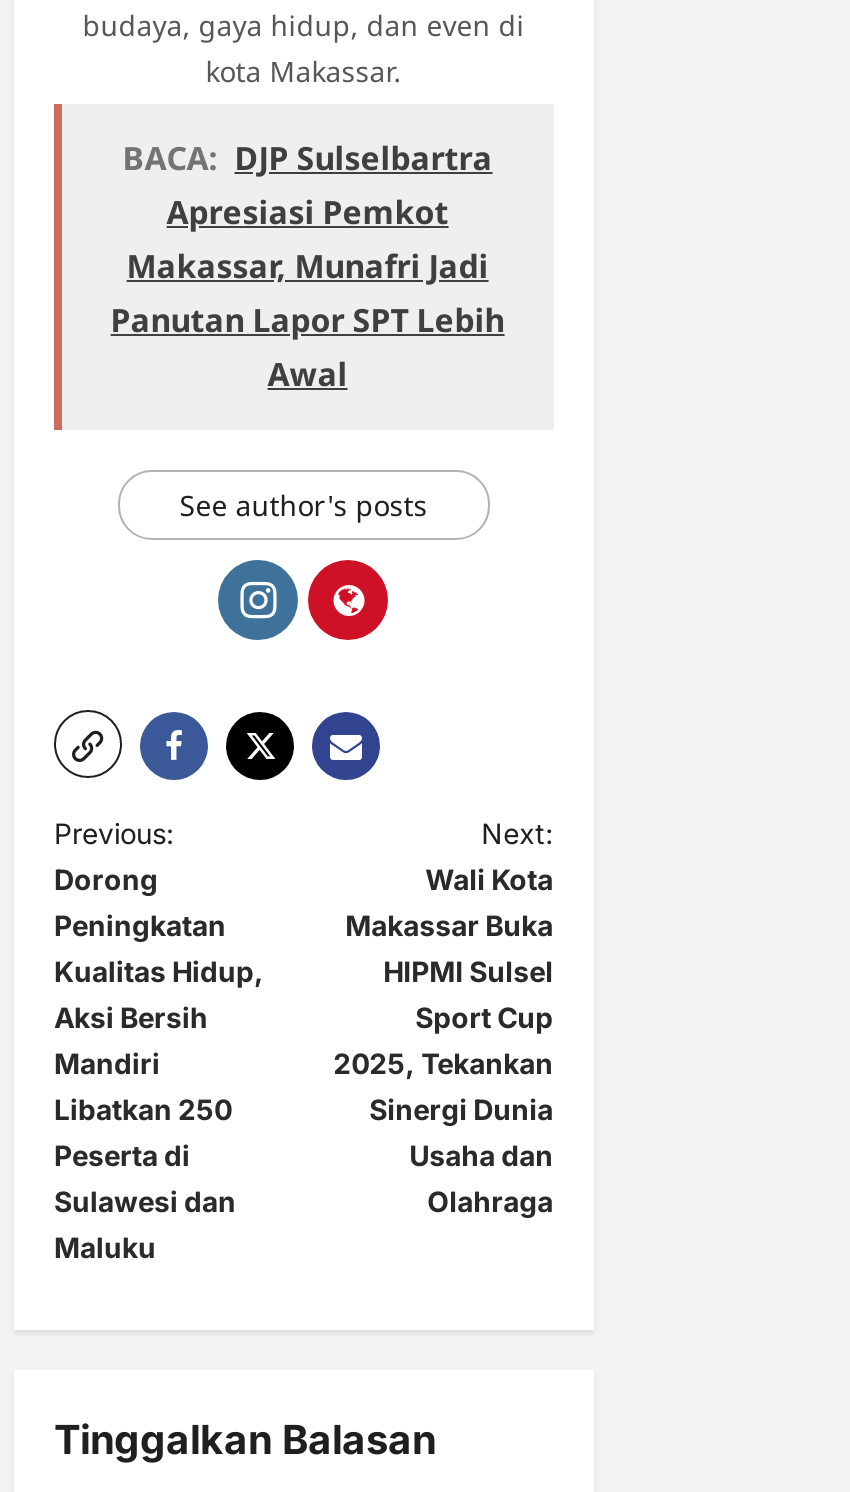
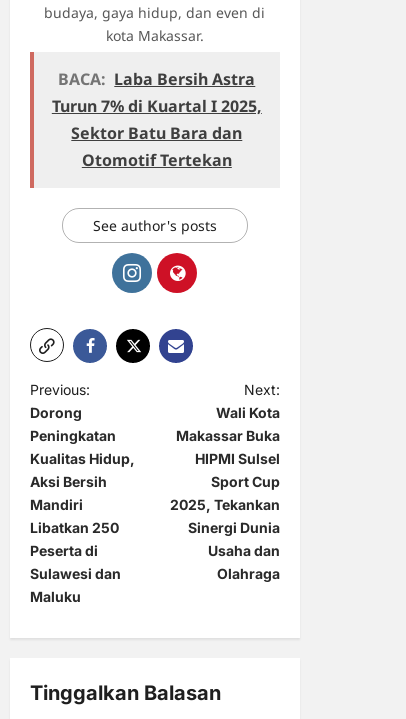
[111,136,505,396] BACA: DJP Sulselbartra | Apresiasi Pemkot | Makassar, Munafri Jadi | Panutan Lapor SPT Lebih | Awal -> [52,68,262,171] BACA: Laba Bersih Astra | Turun 7% di Kuartal I 2025, | Sektor Batu Bara dan | Otomotif Tertekan

